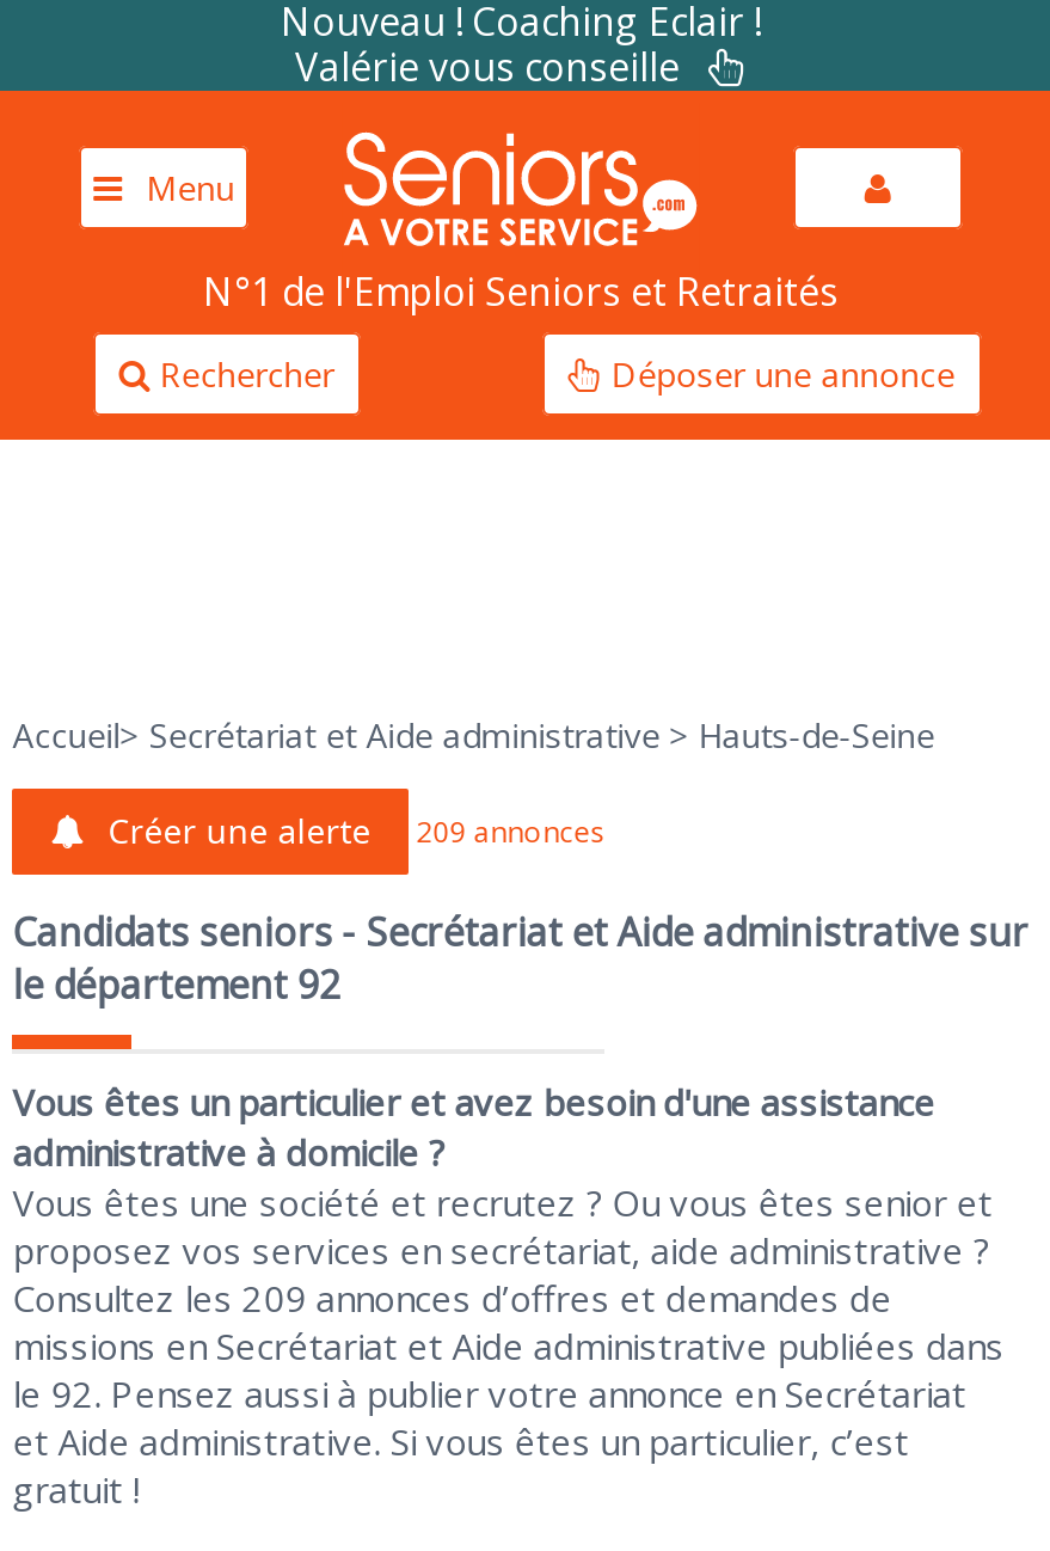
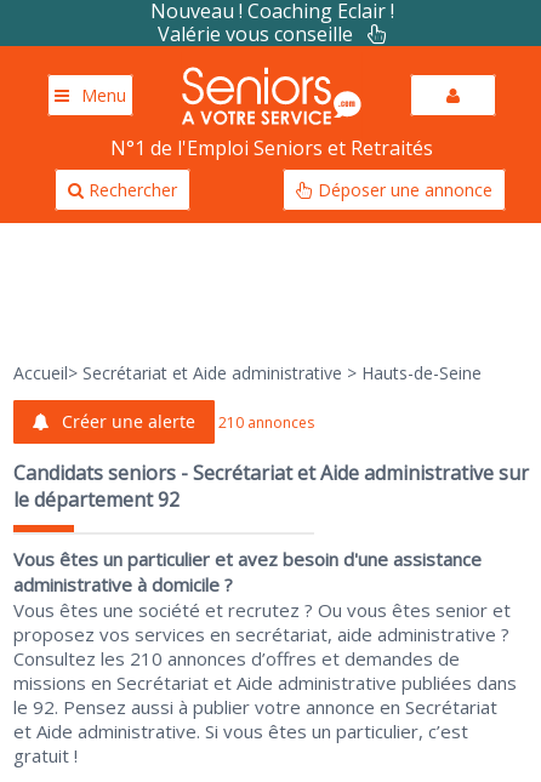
[108,807,605,852] Créer une alerte 209 annonces -> [62,409,314,432] Créer une alerte 210 annonces
[12,1273,892,1321] Consultez les 209 annonces d’offres et demandes de -> [14,646,460,670] Consultez les 210 annonces d’offres et demandes de

